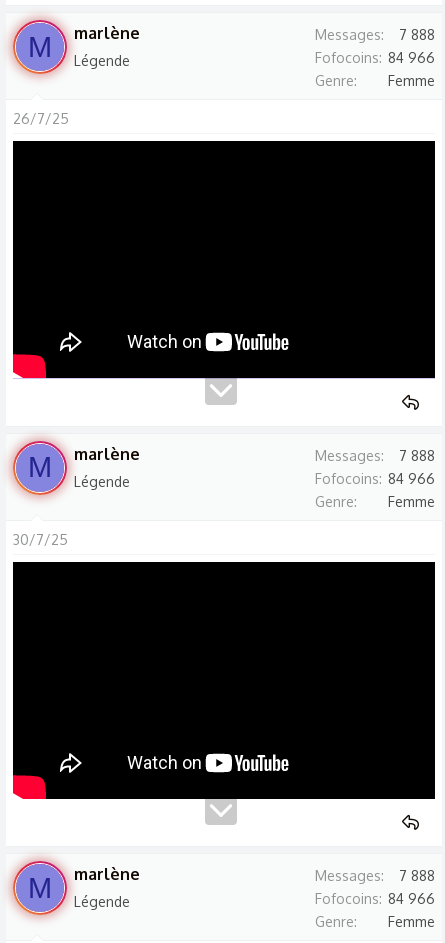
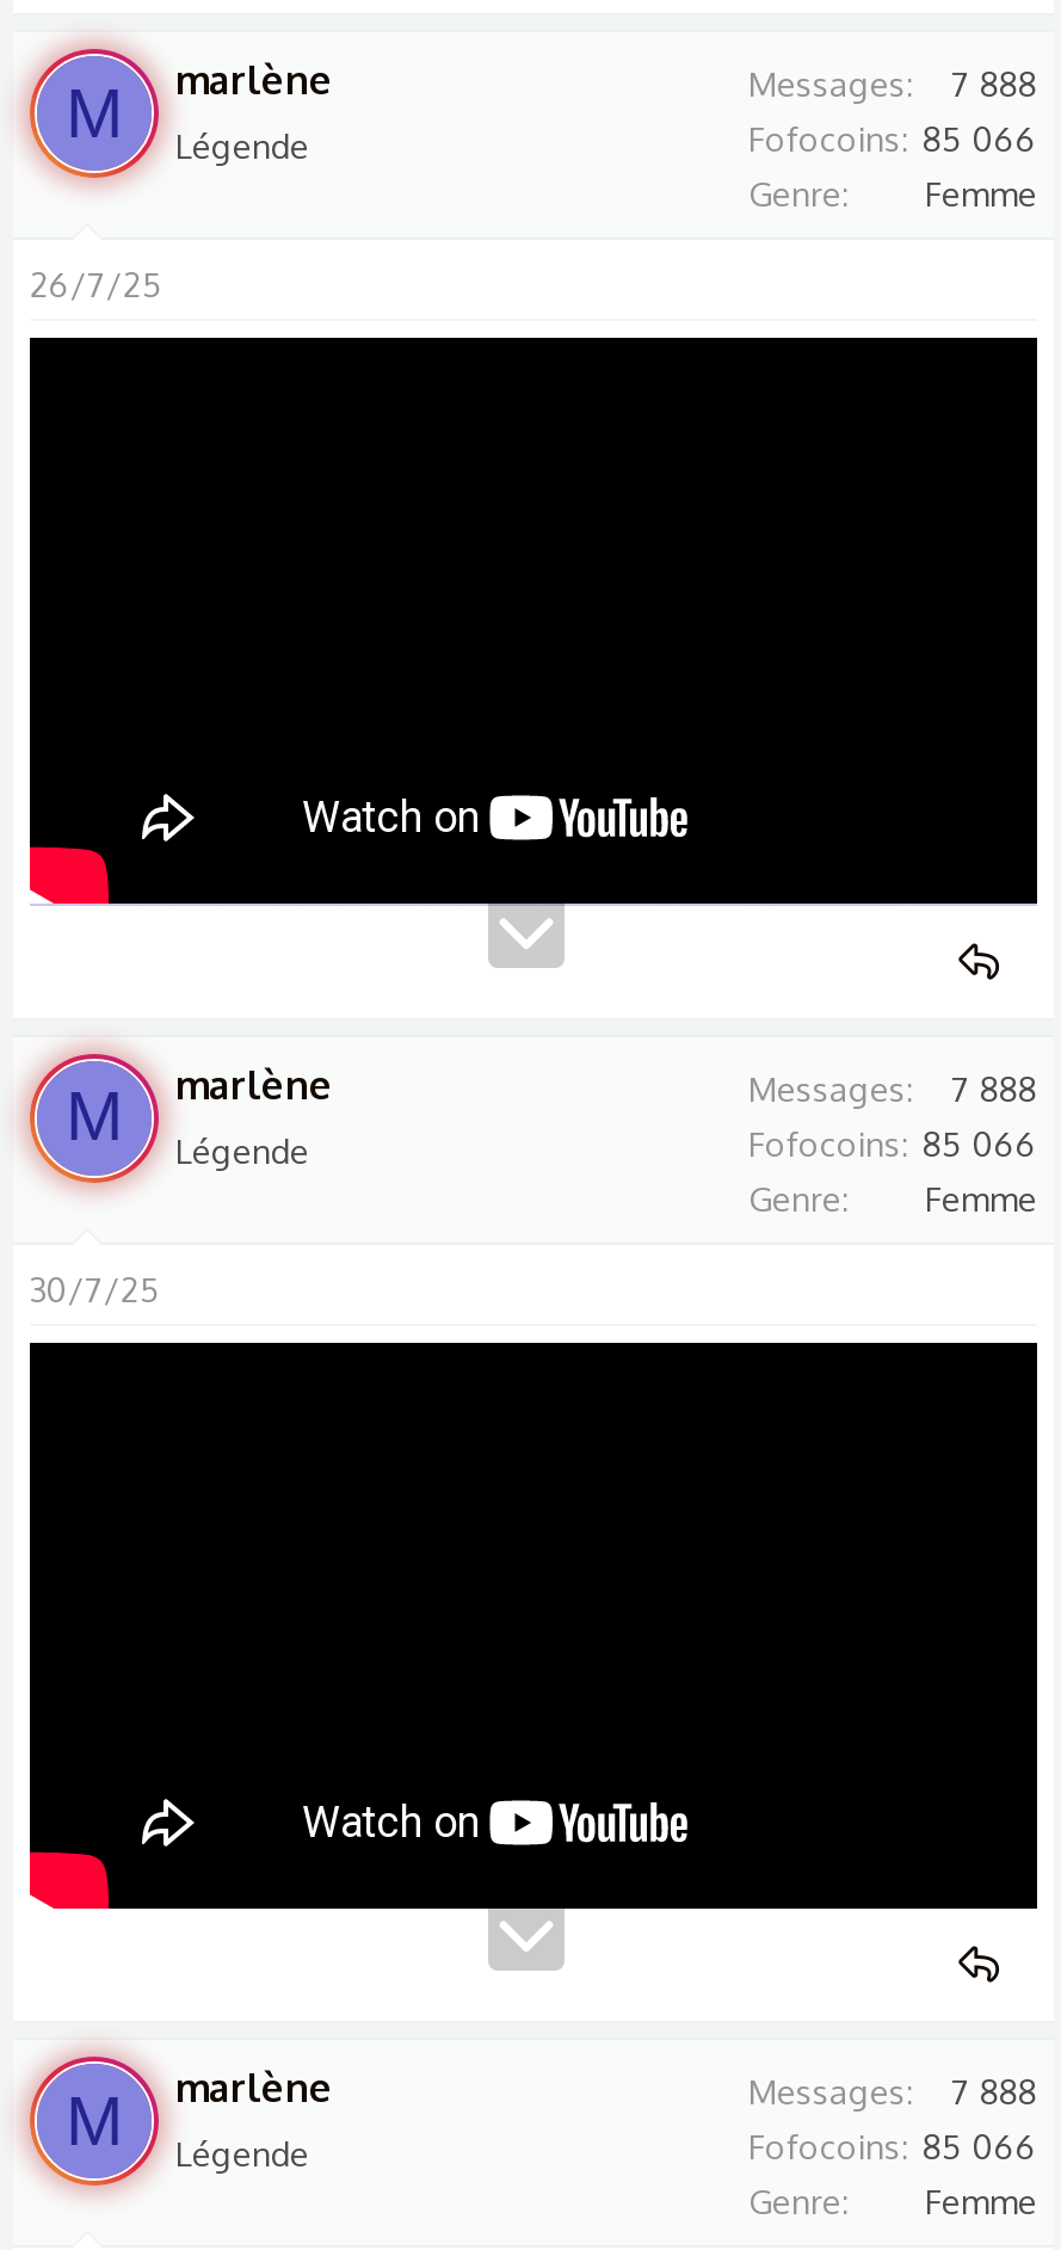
[315,49,435,66] Fofocoins 84 966 -> [748,119,1037,160] Fofocoins 85 066
[315,470,435,487] Fofocoins 84 966 -> [748,1123,1037,1163] Fofocoins 85 066
[315,890,435,907] Fofocoins 84 966 -> [748,2126,1037,2167] Fofocoins 85 066

